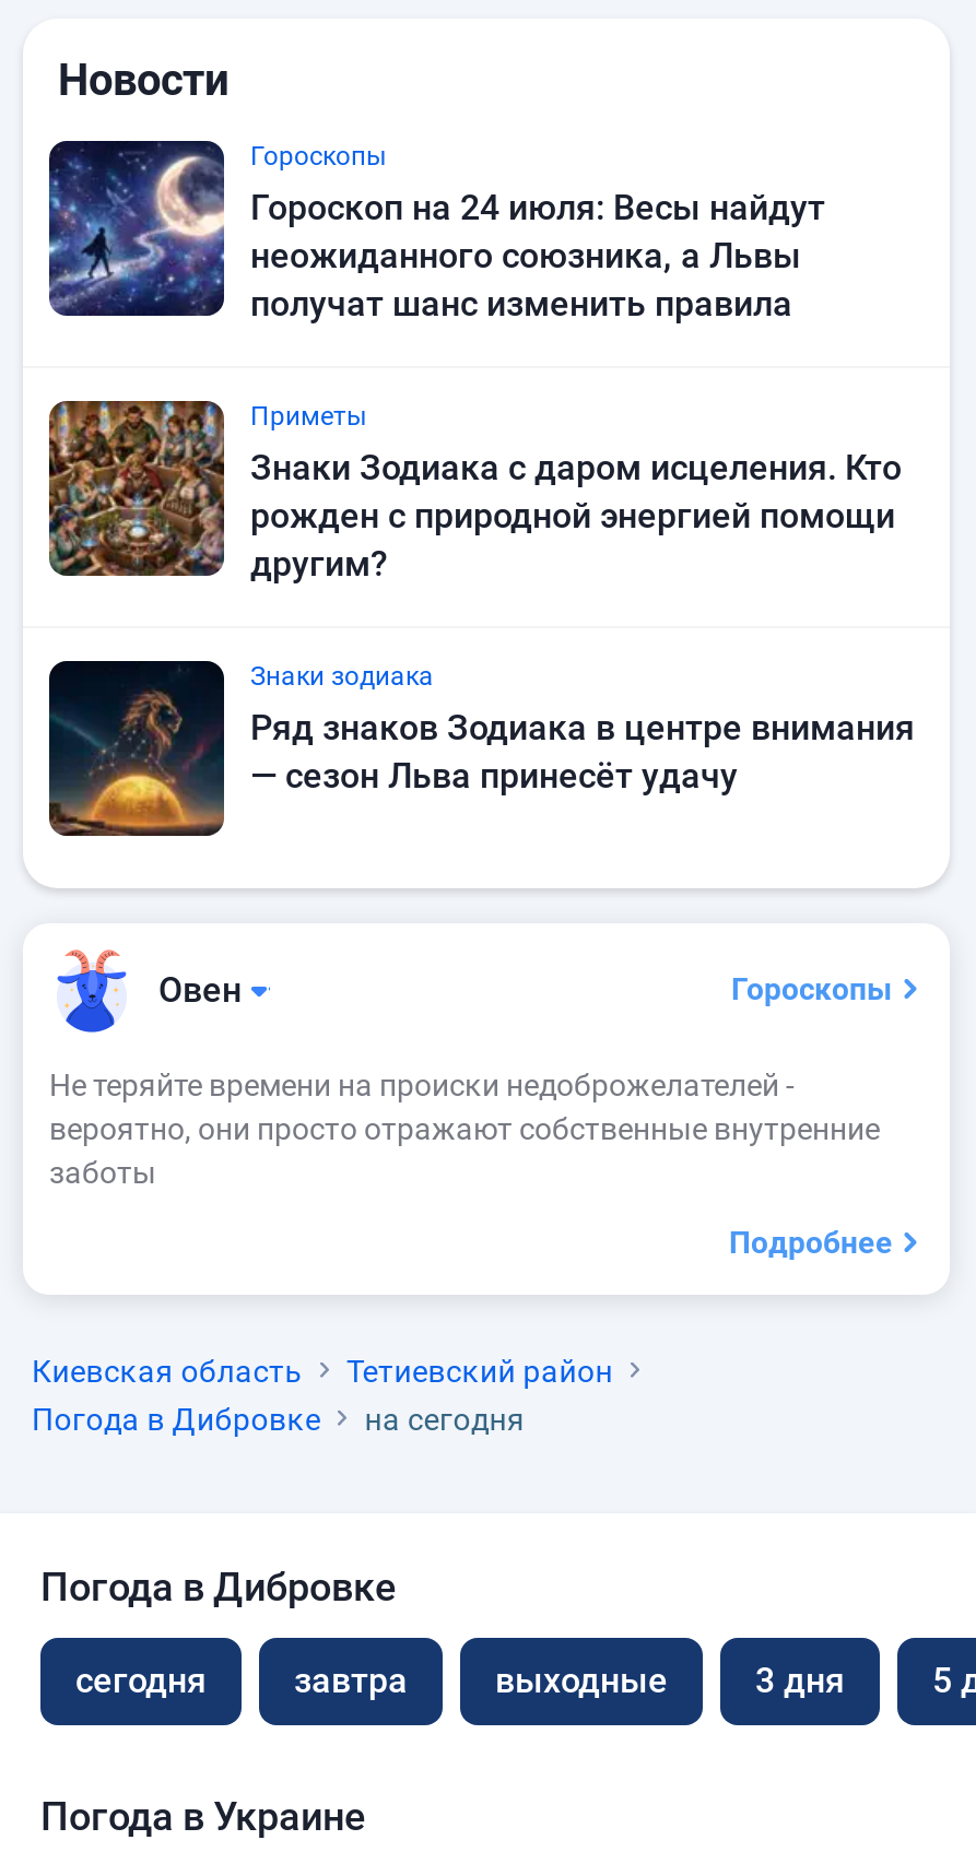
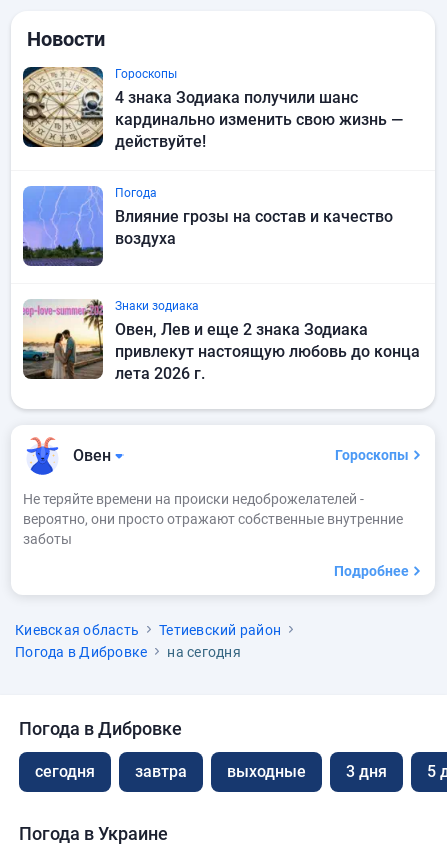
[47,139,825,325] [image] | Гороскоп на 24 июля: Весы найдут | неожиданного союзника, а Львы | получат шанс изменить правила -> [22,66,403,151] [image] | 4 знака Зодиака получили шанс | кардинально изменить свою жизнь — | действуйте!
[47,399,902,585] [image] | Приметы | Знаки Зодиака с даром исцеления. Кто | рожден с природной энергией помощи | другим? -> [22,185,393,267] [image] | Погода | Влияние грозы на состав и качество | воздуха
[47,659,915,836] [image] | Ряд знаков Зодиака в центре внимания | — сезон Льва принесёт удачу -> [22,299,420,383] [image] | Овен, Лев и еще 2 знака Зодиака | привлекут настоящую любовь до конца | лета 2026 г.

